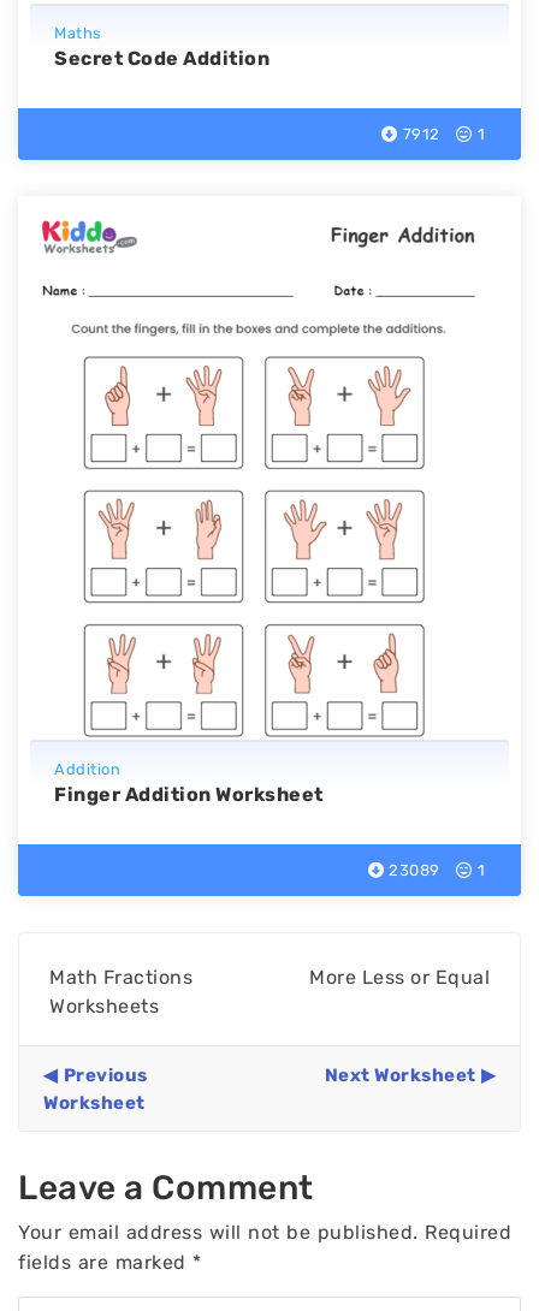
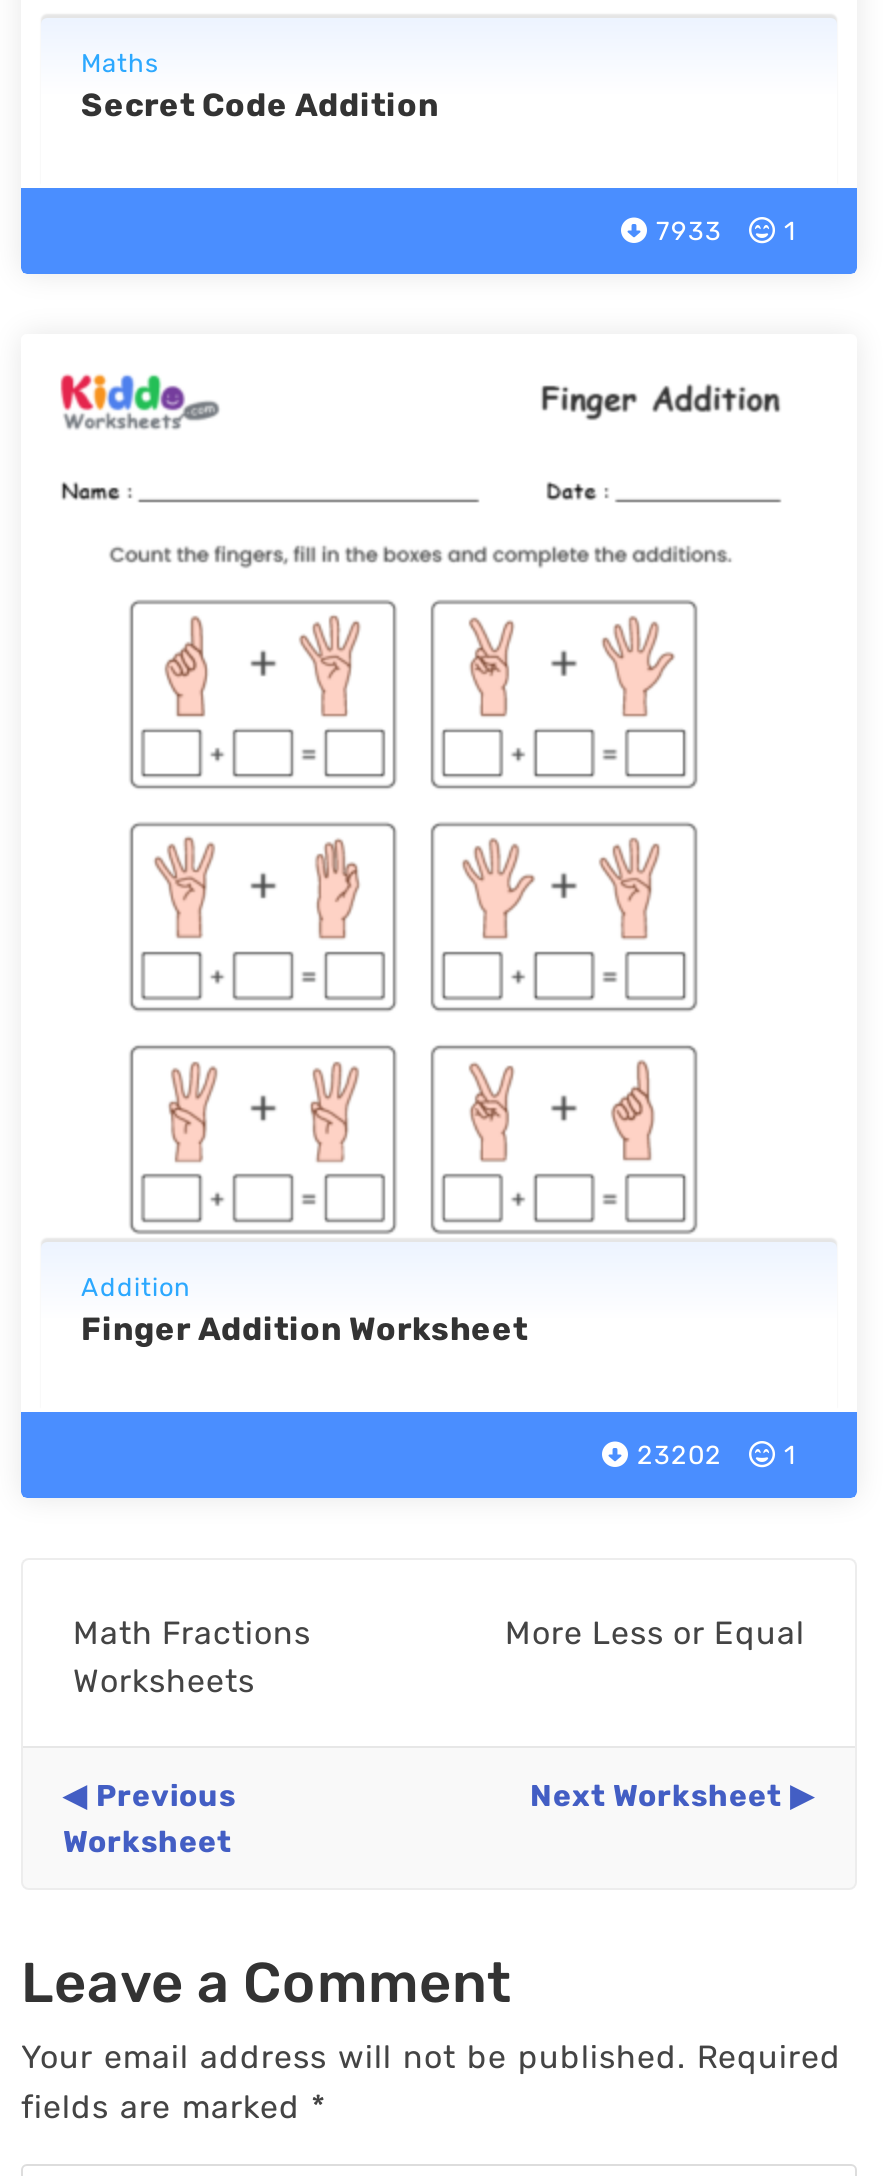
[402,125,440,143] 7912 -> [656,216,722,246] 7933
[389,861,440,879] 23089 -> [637,1440,722,1470] 23202

